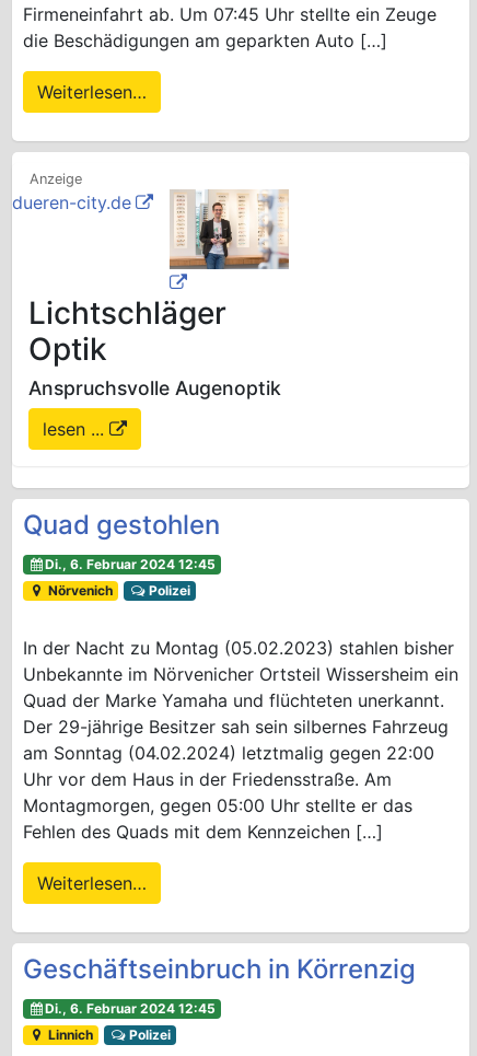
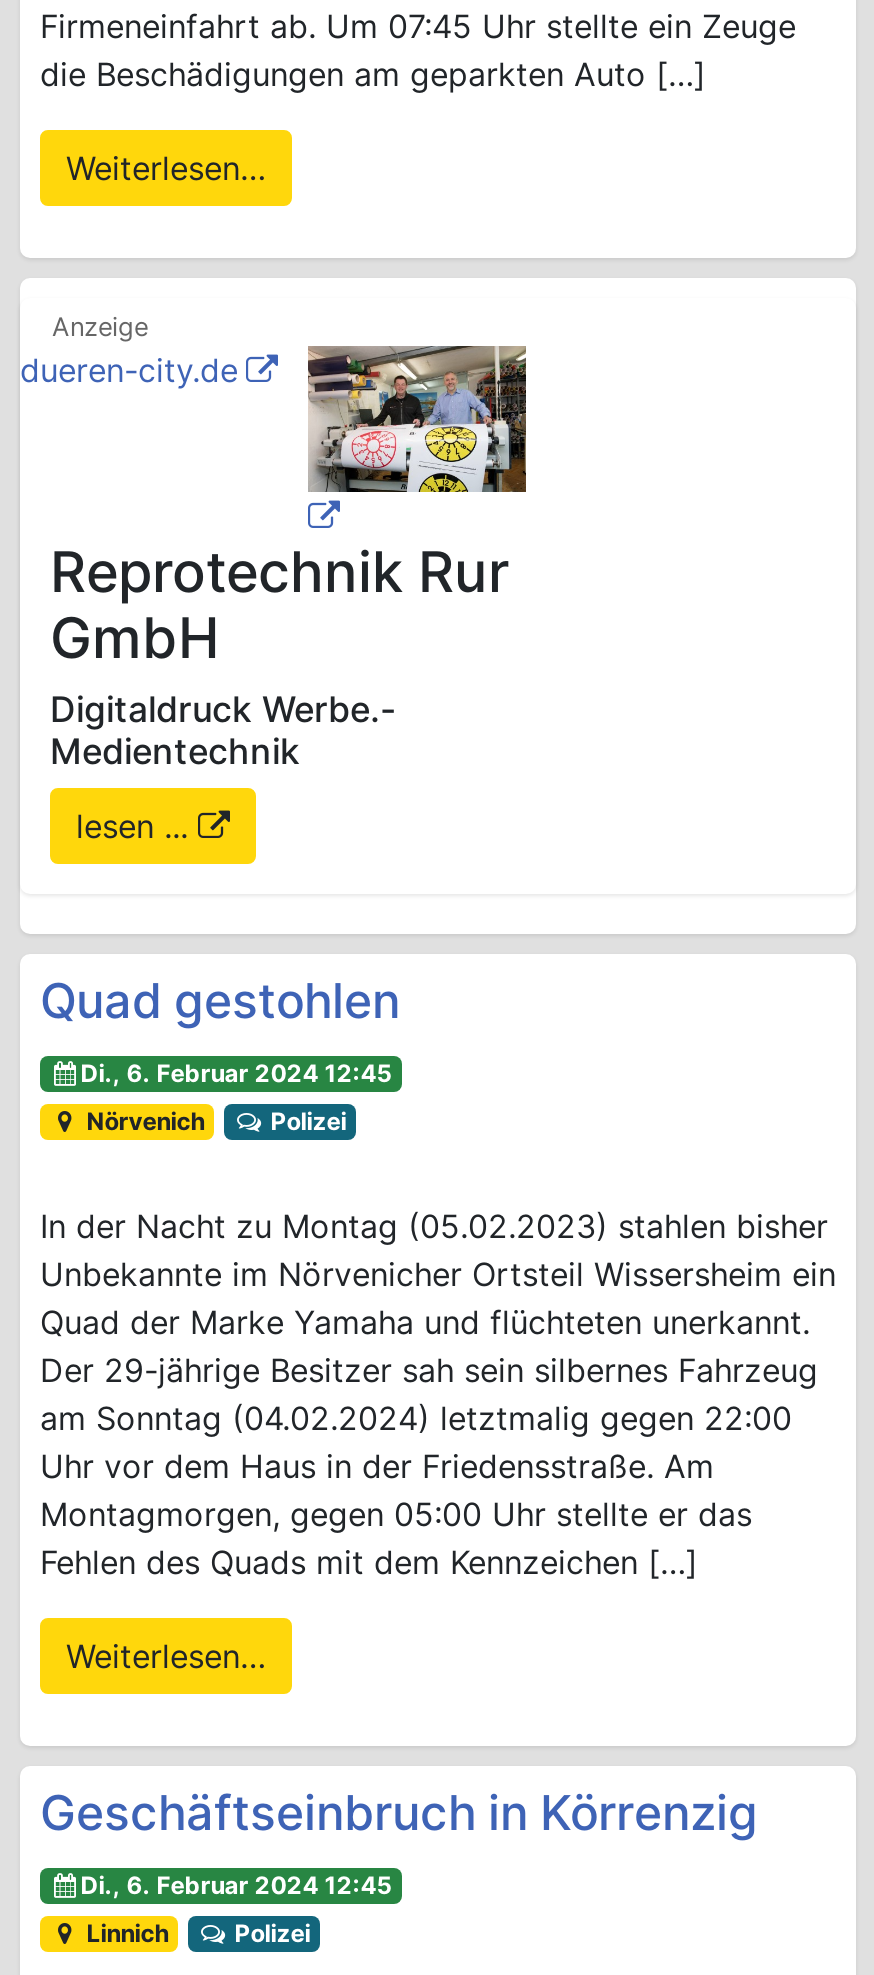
[28,189,289,399] [image] | Lichtschläger | Optik | Anspruchsvolle Augenoptik -> [50,344,528,771] [image] | Reprotechnik Rur | GmbH | Digitaldruck Werbe.- | Medientechnik

